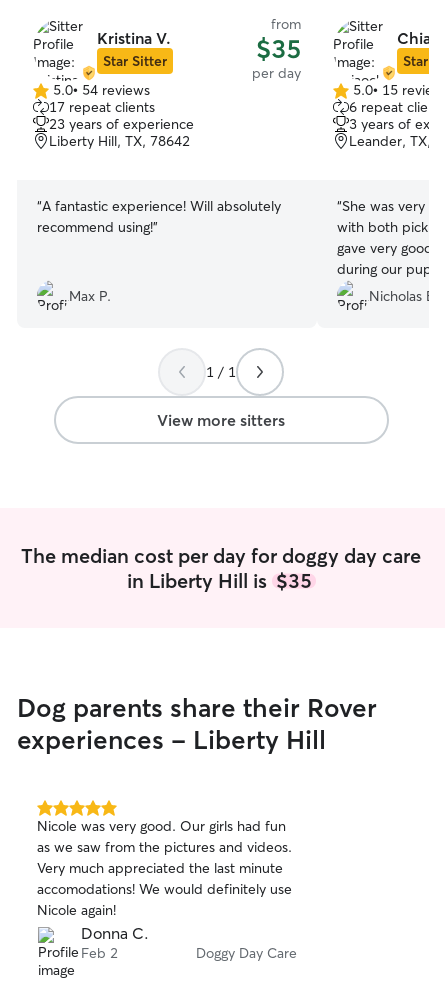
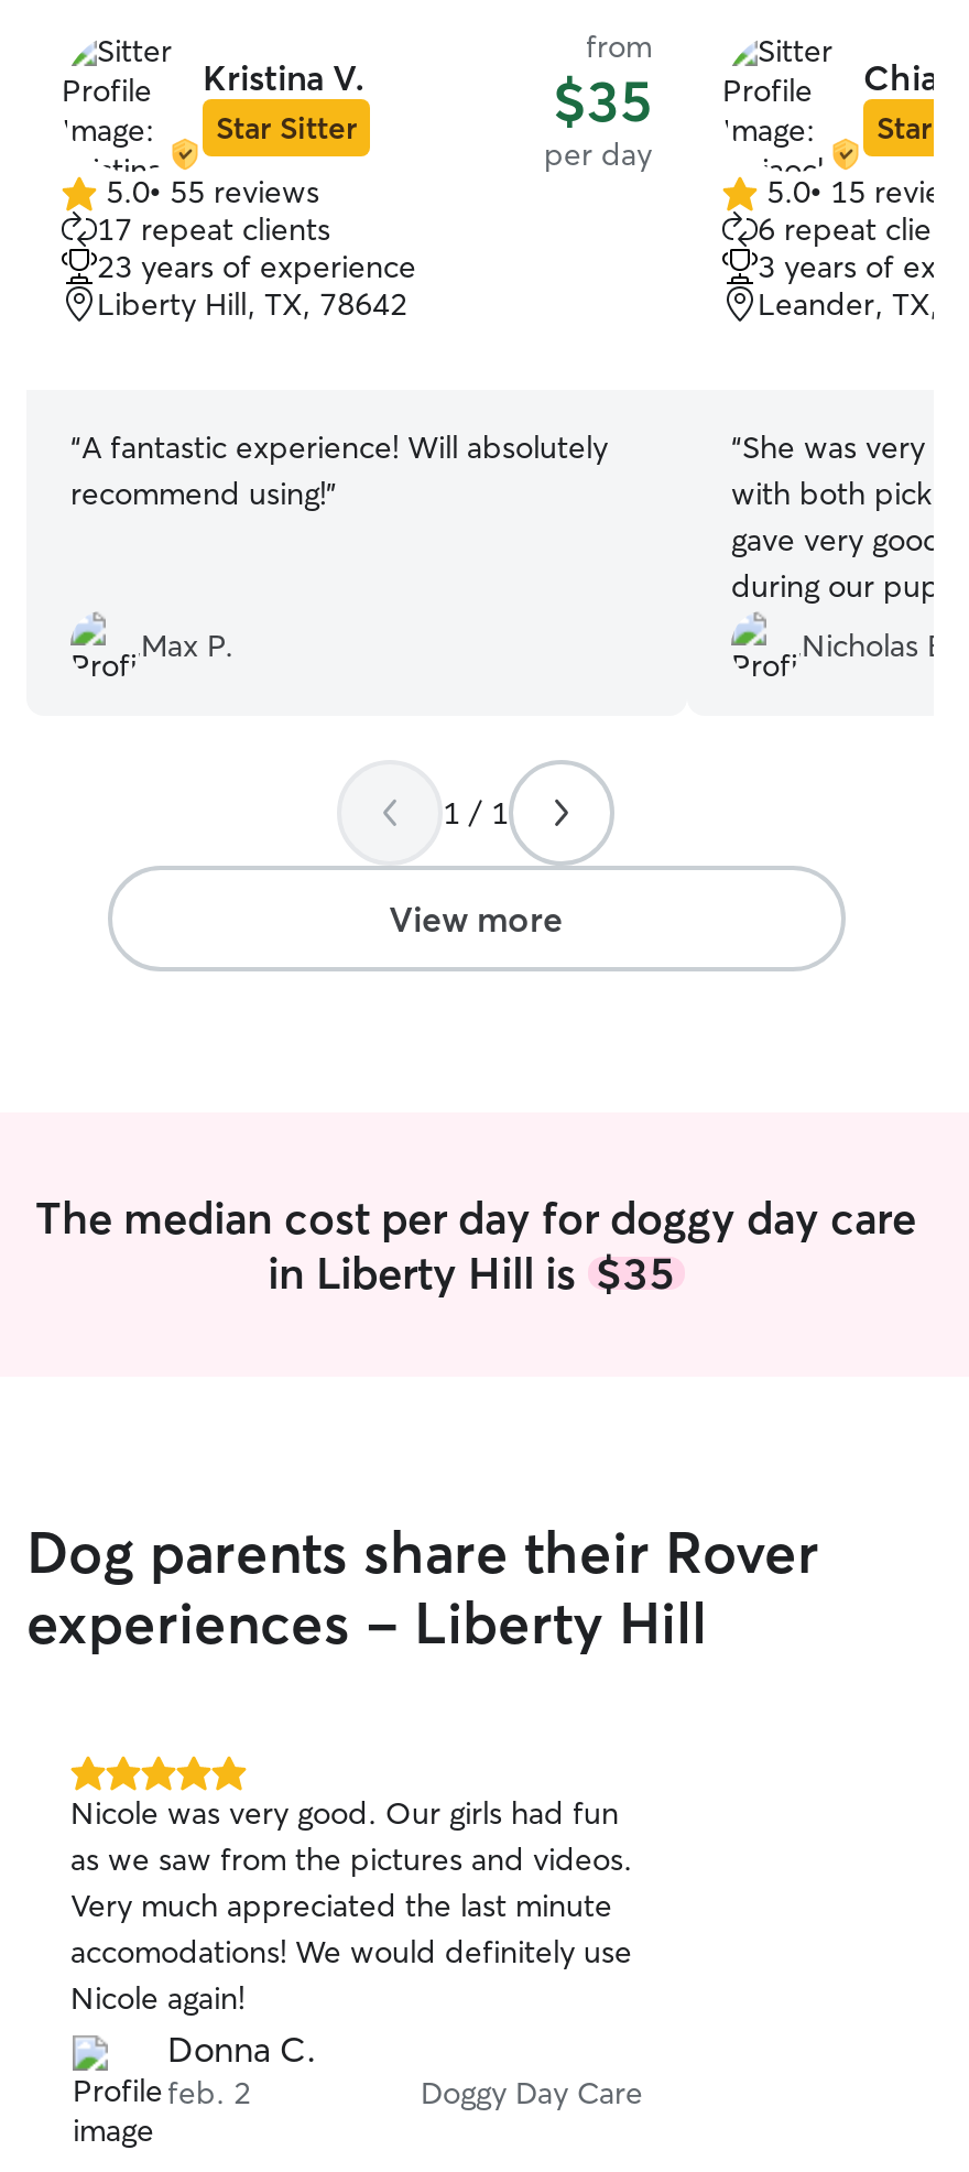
[53,81,150,99] 5.0• 54 reviews -> [106,172,319,211] 5.0• 55 reviews
[157,410,285,430] View more sitters -> [389,897,563,941] View more
[81,944,118,962] Feb 2 -> [167,2073,251,2113] feb. 2

